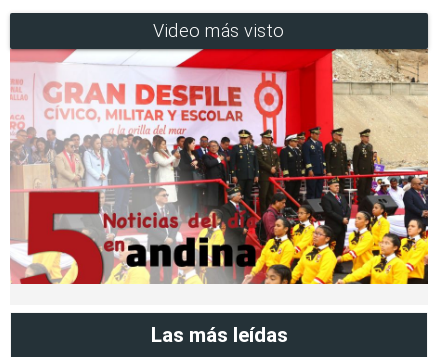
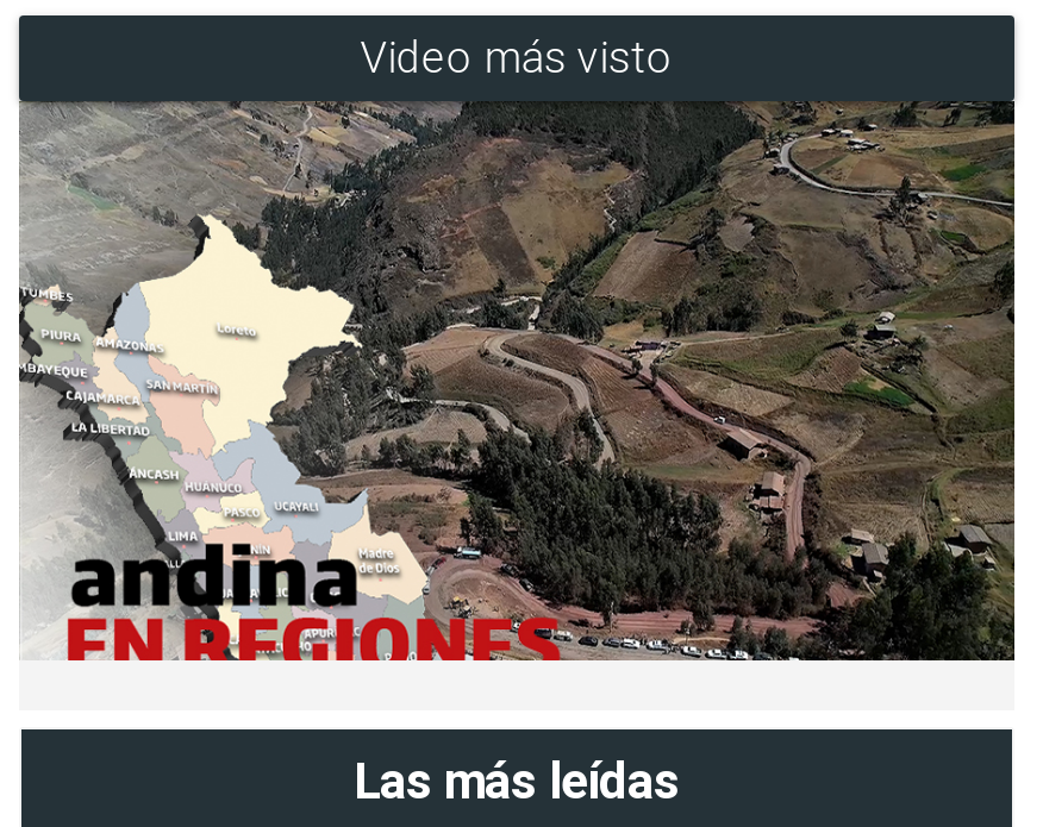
[10,48,429,285] [image] -> [17,101,1017,663] [image]

